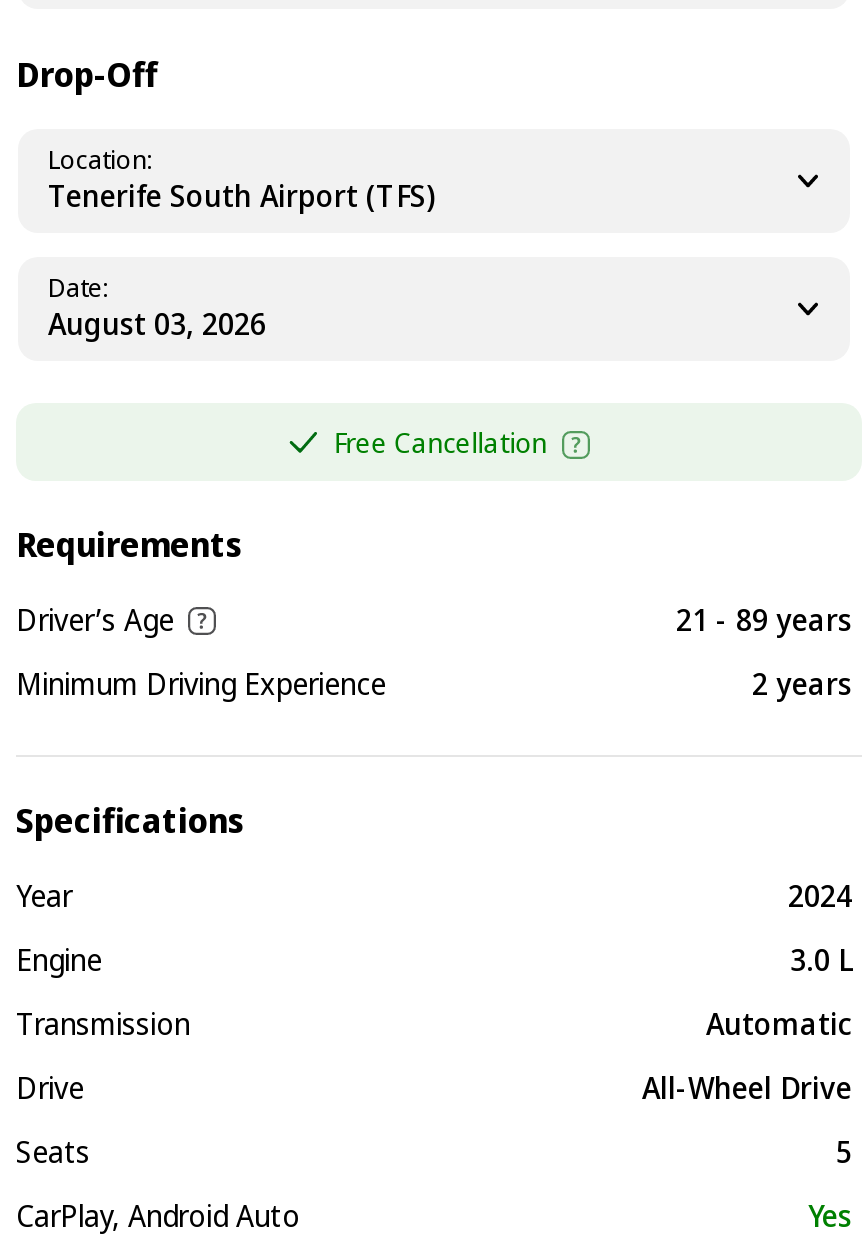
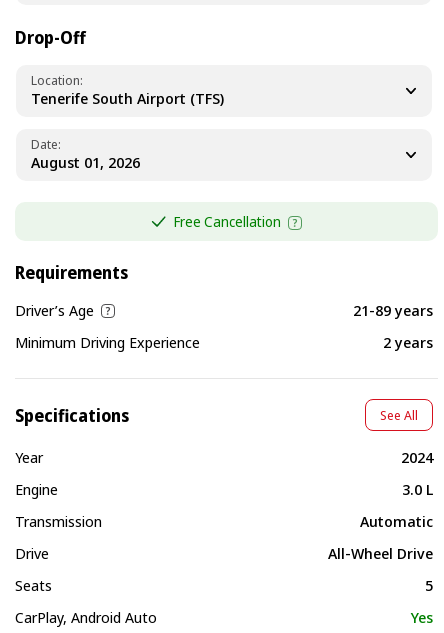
[676,600,852,640] 21 - 89 years -> [353,300,433,320] 21-89 years
none -> [380,406,418,424] See All

